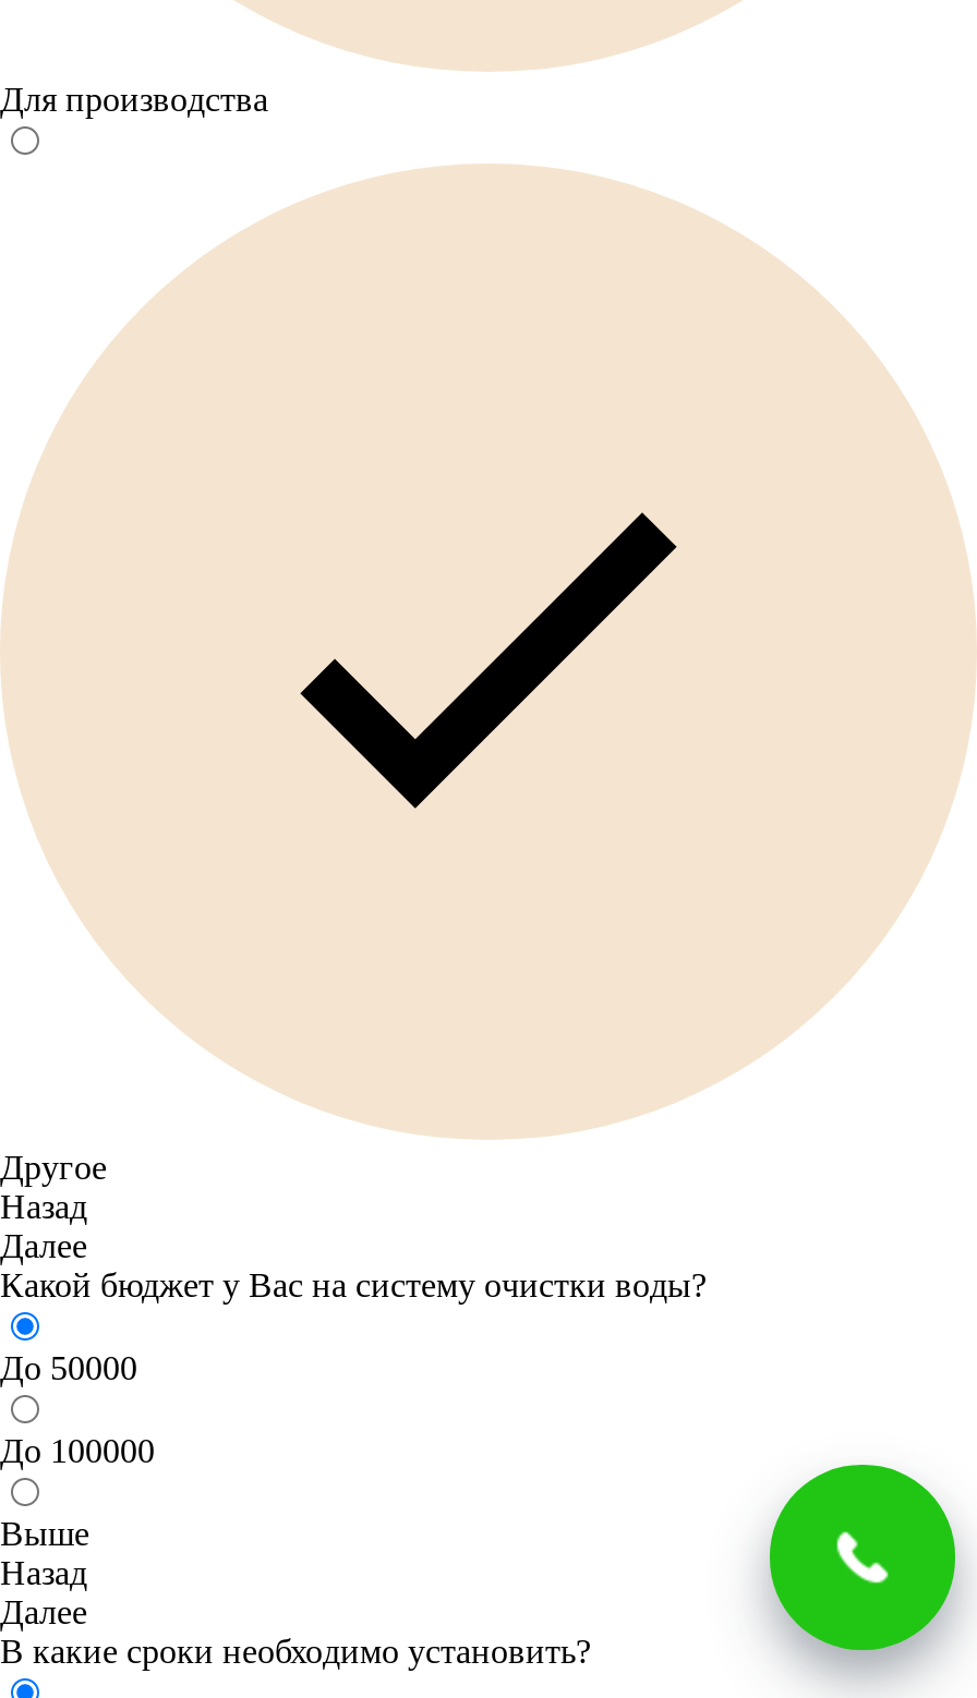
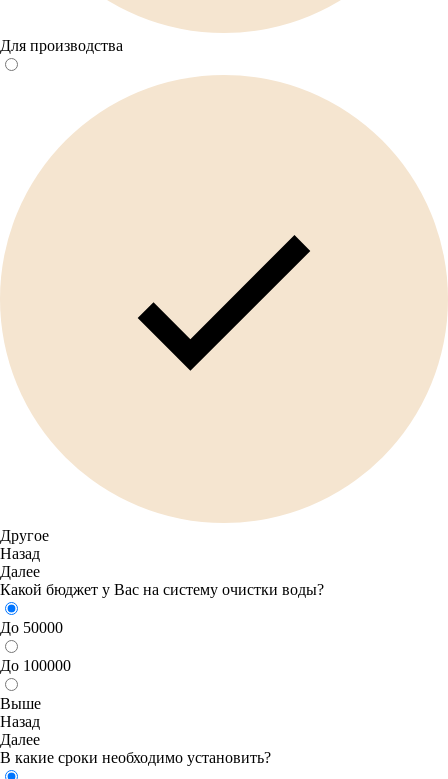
[761,1463,964,1687] [image] -> none

